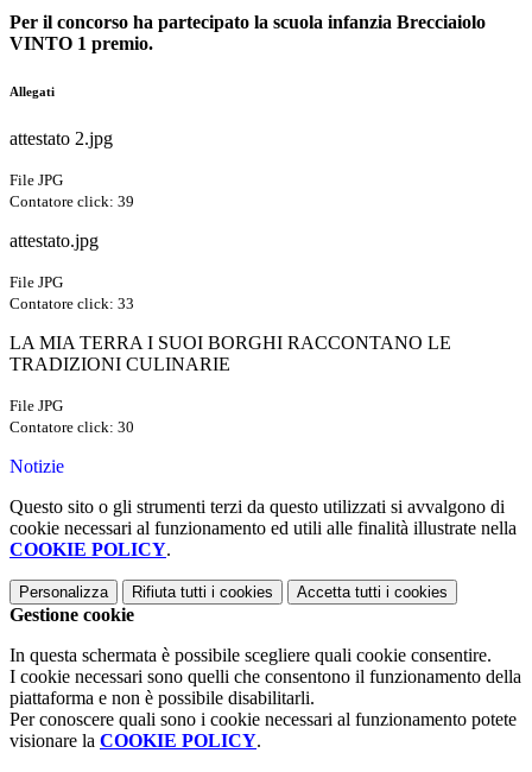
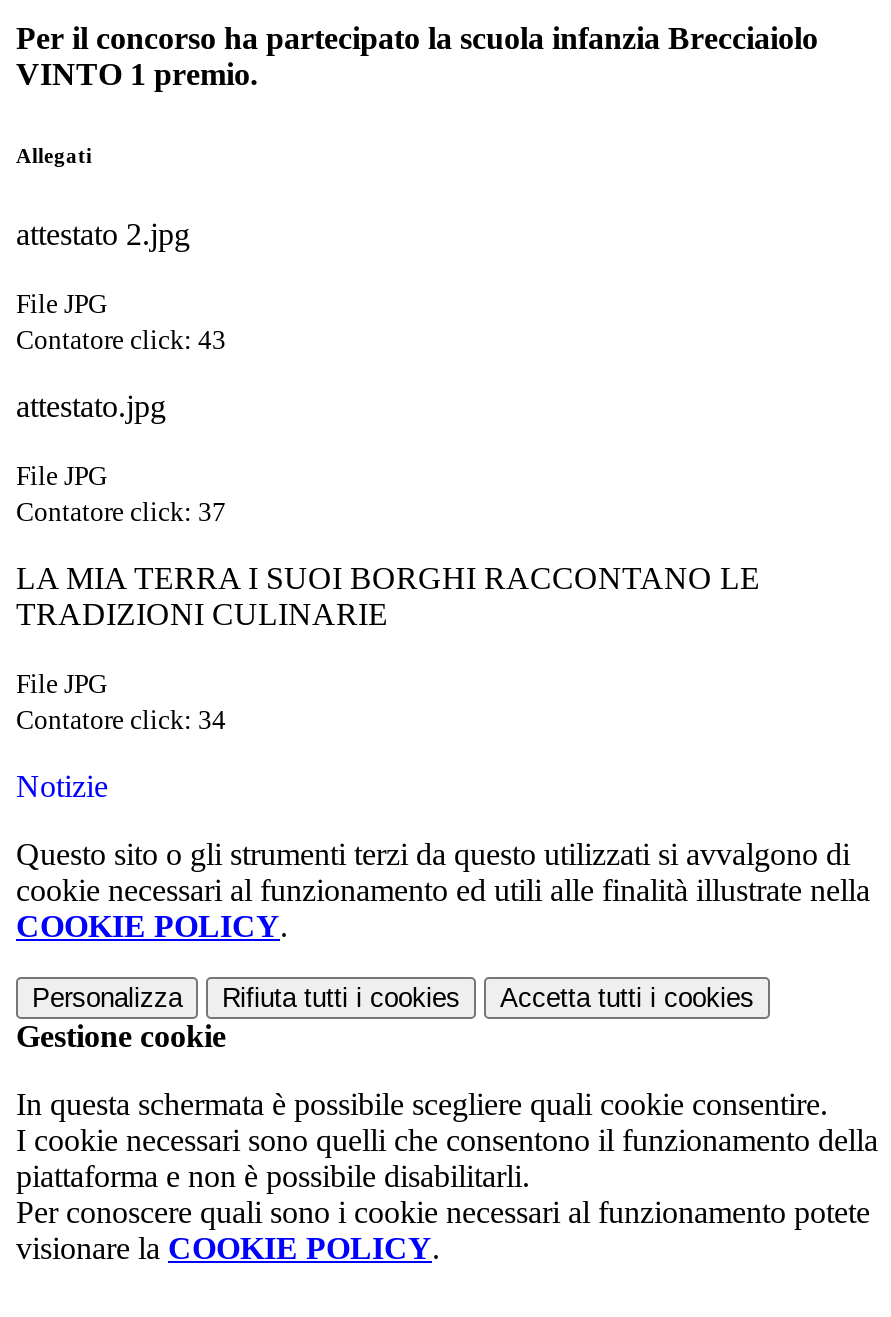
[9,192,134,210] Contatore click: 39 -> [16,325,226,355] Contatore click: 43
[9,295,134,312] Contatore click: 33 -> [16,497,226,527] Contatore click: 37
[9,418,134,436] Contatore click: 30 -> [16,705,226,735] Contatore click: 34

